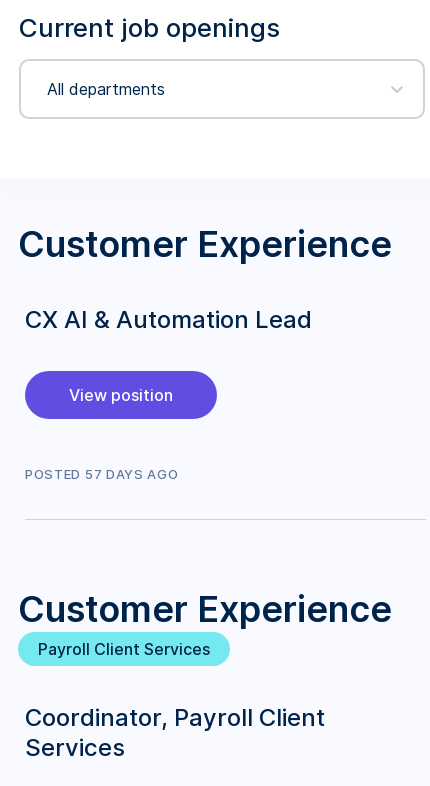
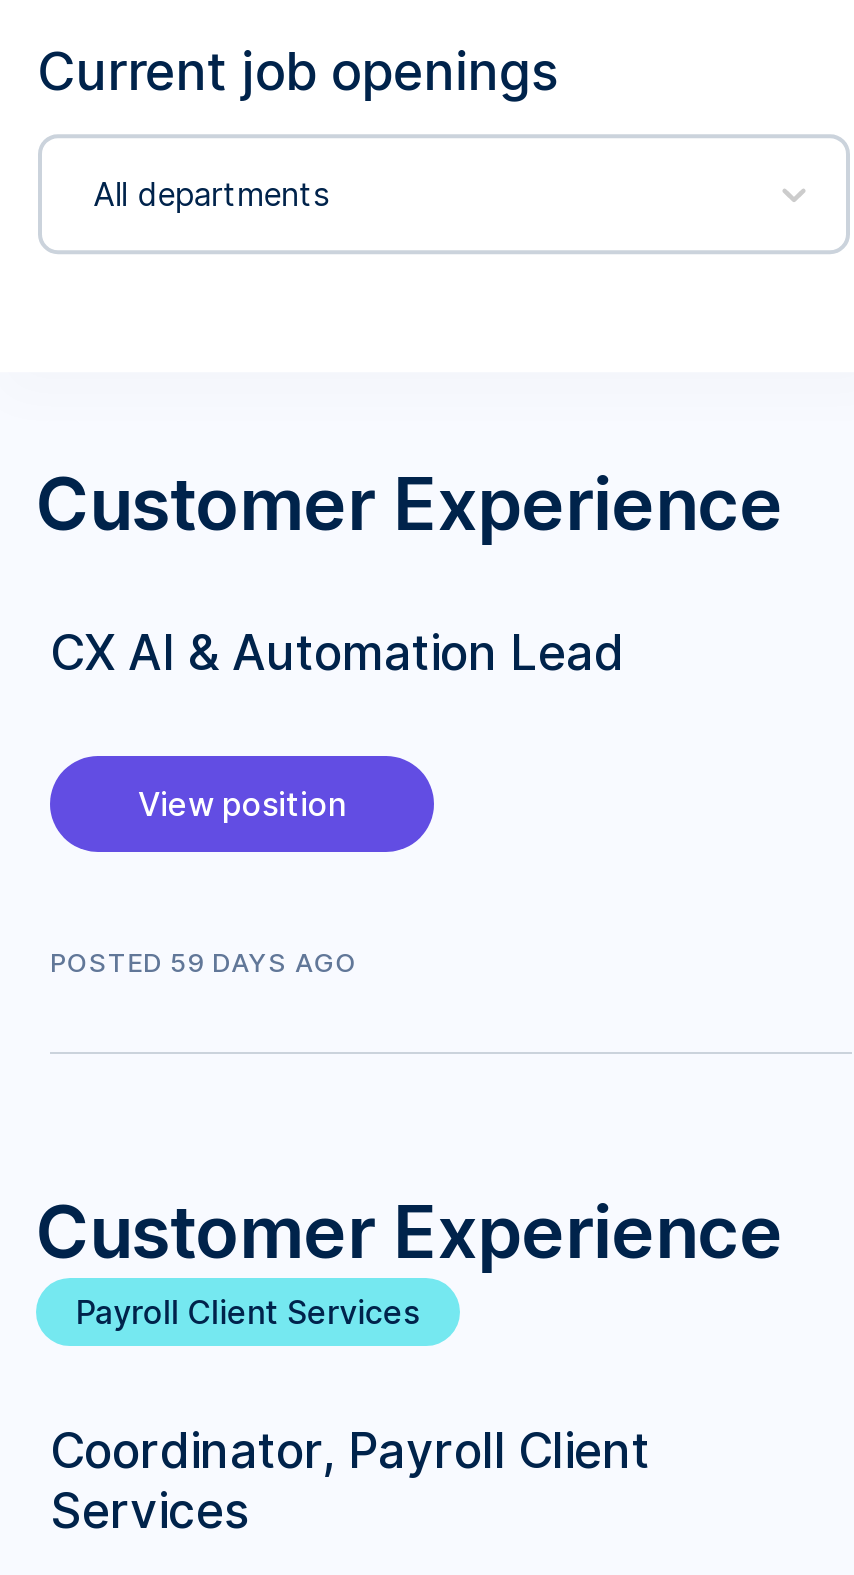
[25,466,179,482] POSTED 57 DAYS AGO -> [50,946,357,978] POSTED 59 DAYS AGO

